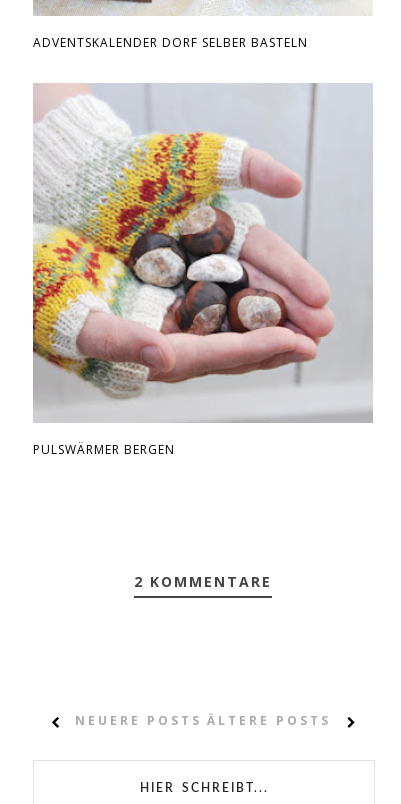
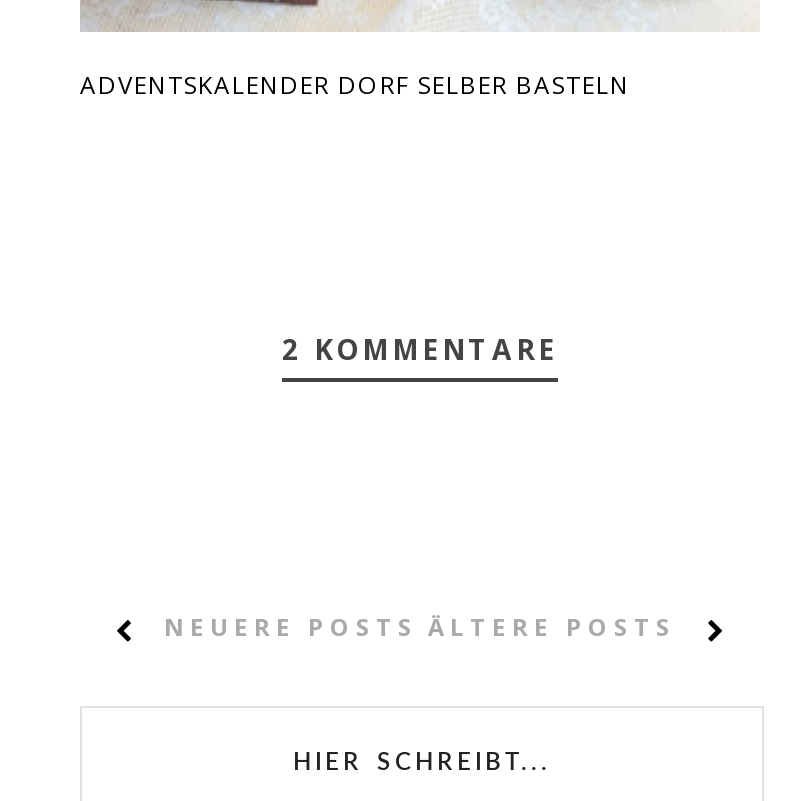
[32,83,373,458] [image] | PULSWÄRMER BERGEN -> none

